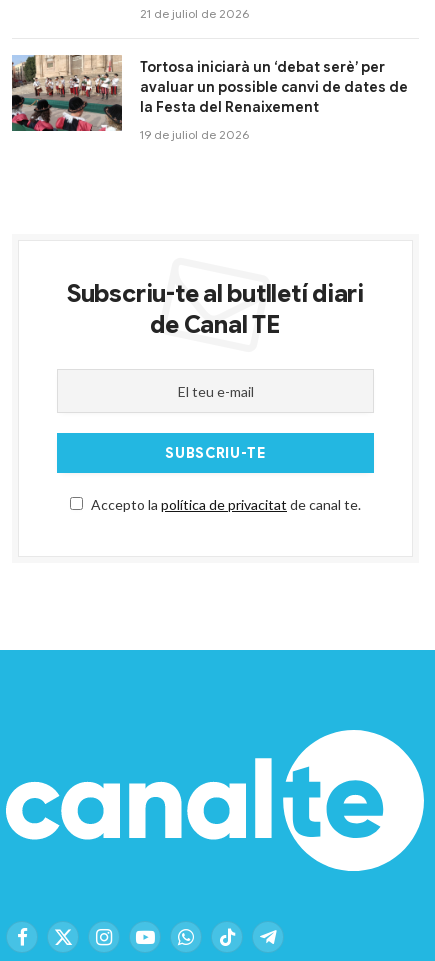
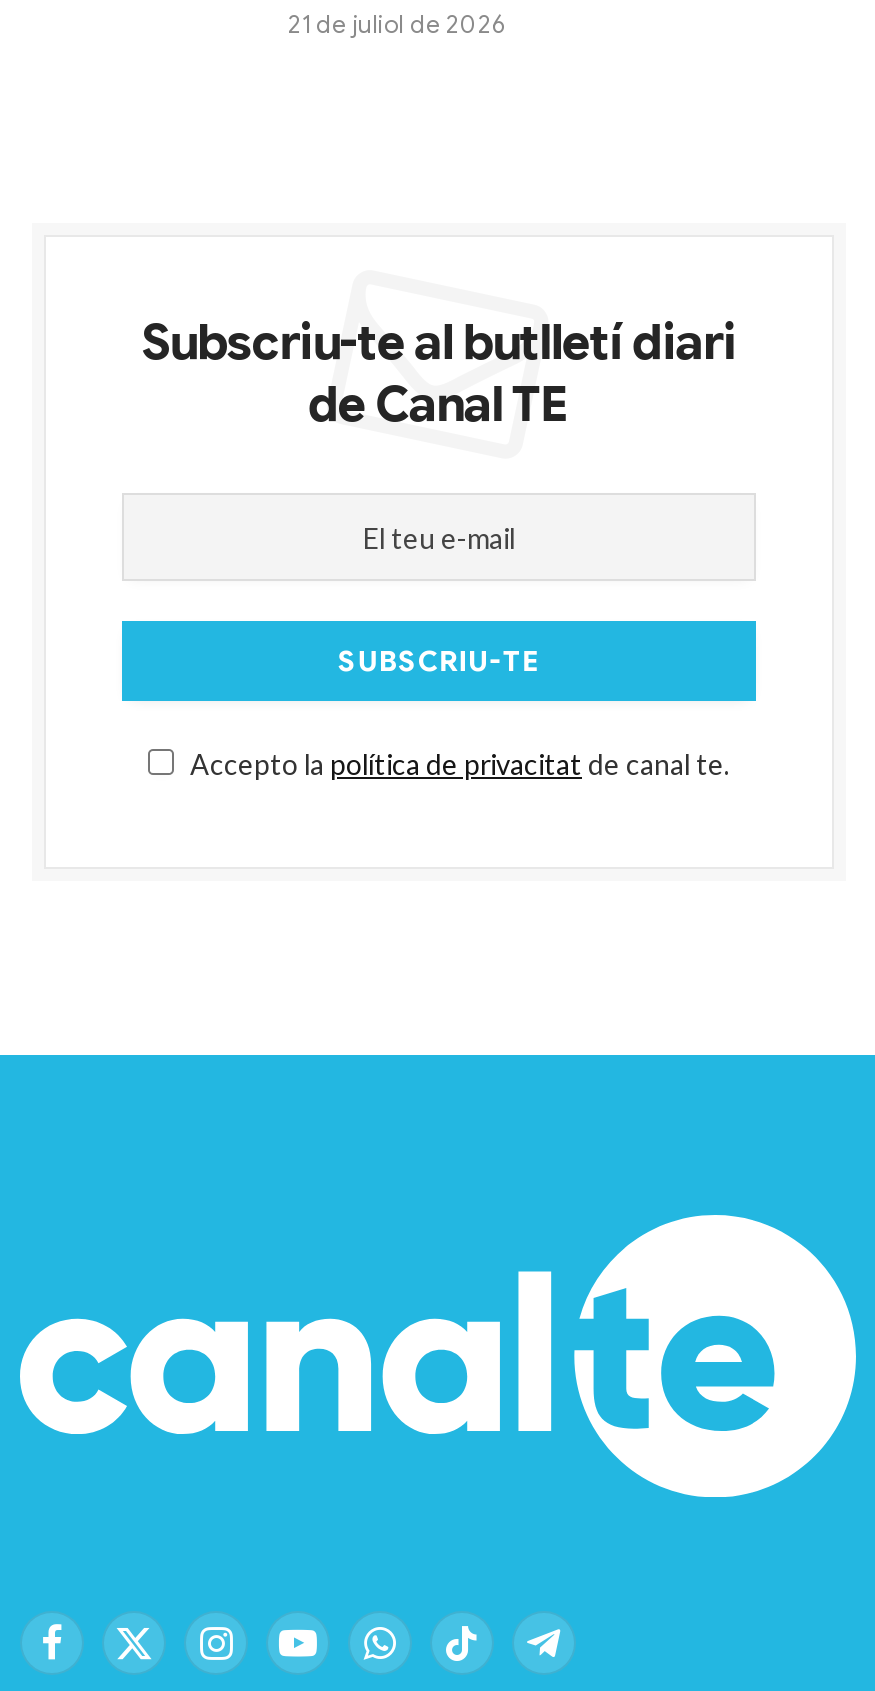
[11,54,408,142] [image] | Tortosa iniciarà un ‘debat serè’ per | avaluar un possible canvi de dates de | la Festa del Renaixement | 19 de juliol de 2026 -> none

